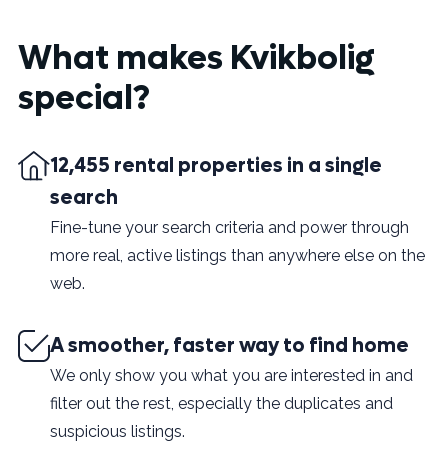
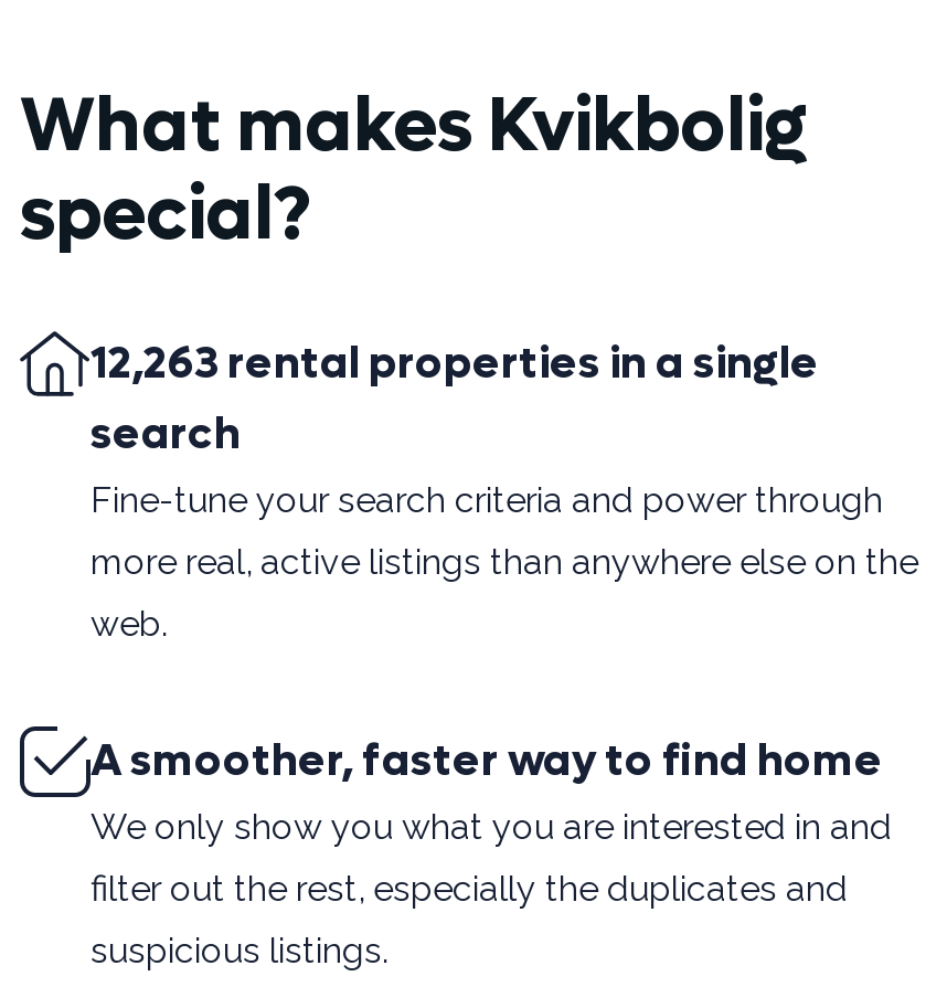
[50,153,382,179] 12,455 rental properties in a single -> [91,336,819,393] 12,263 rental properties in a single

